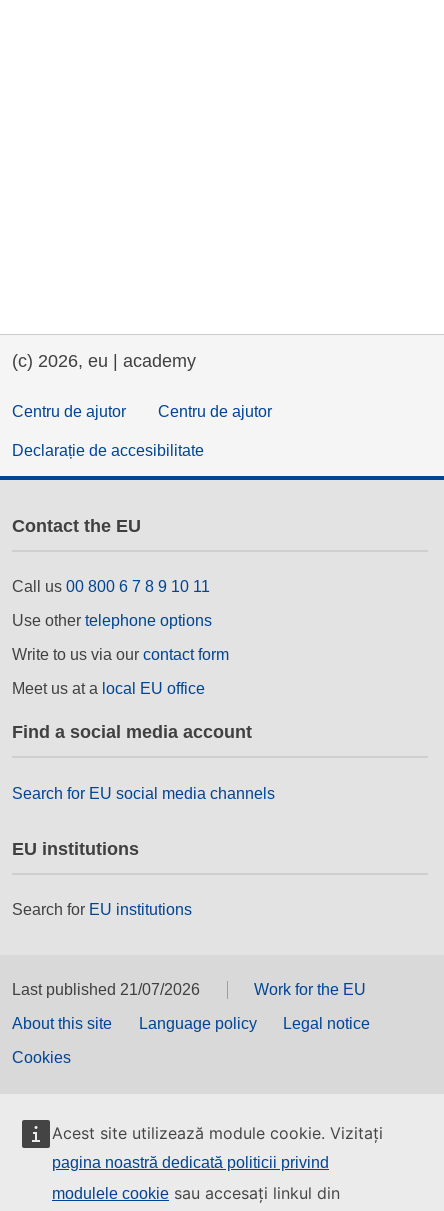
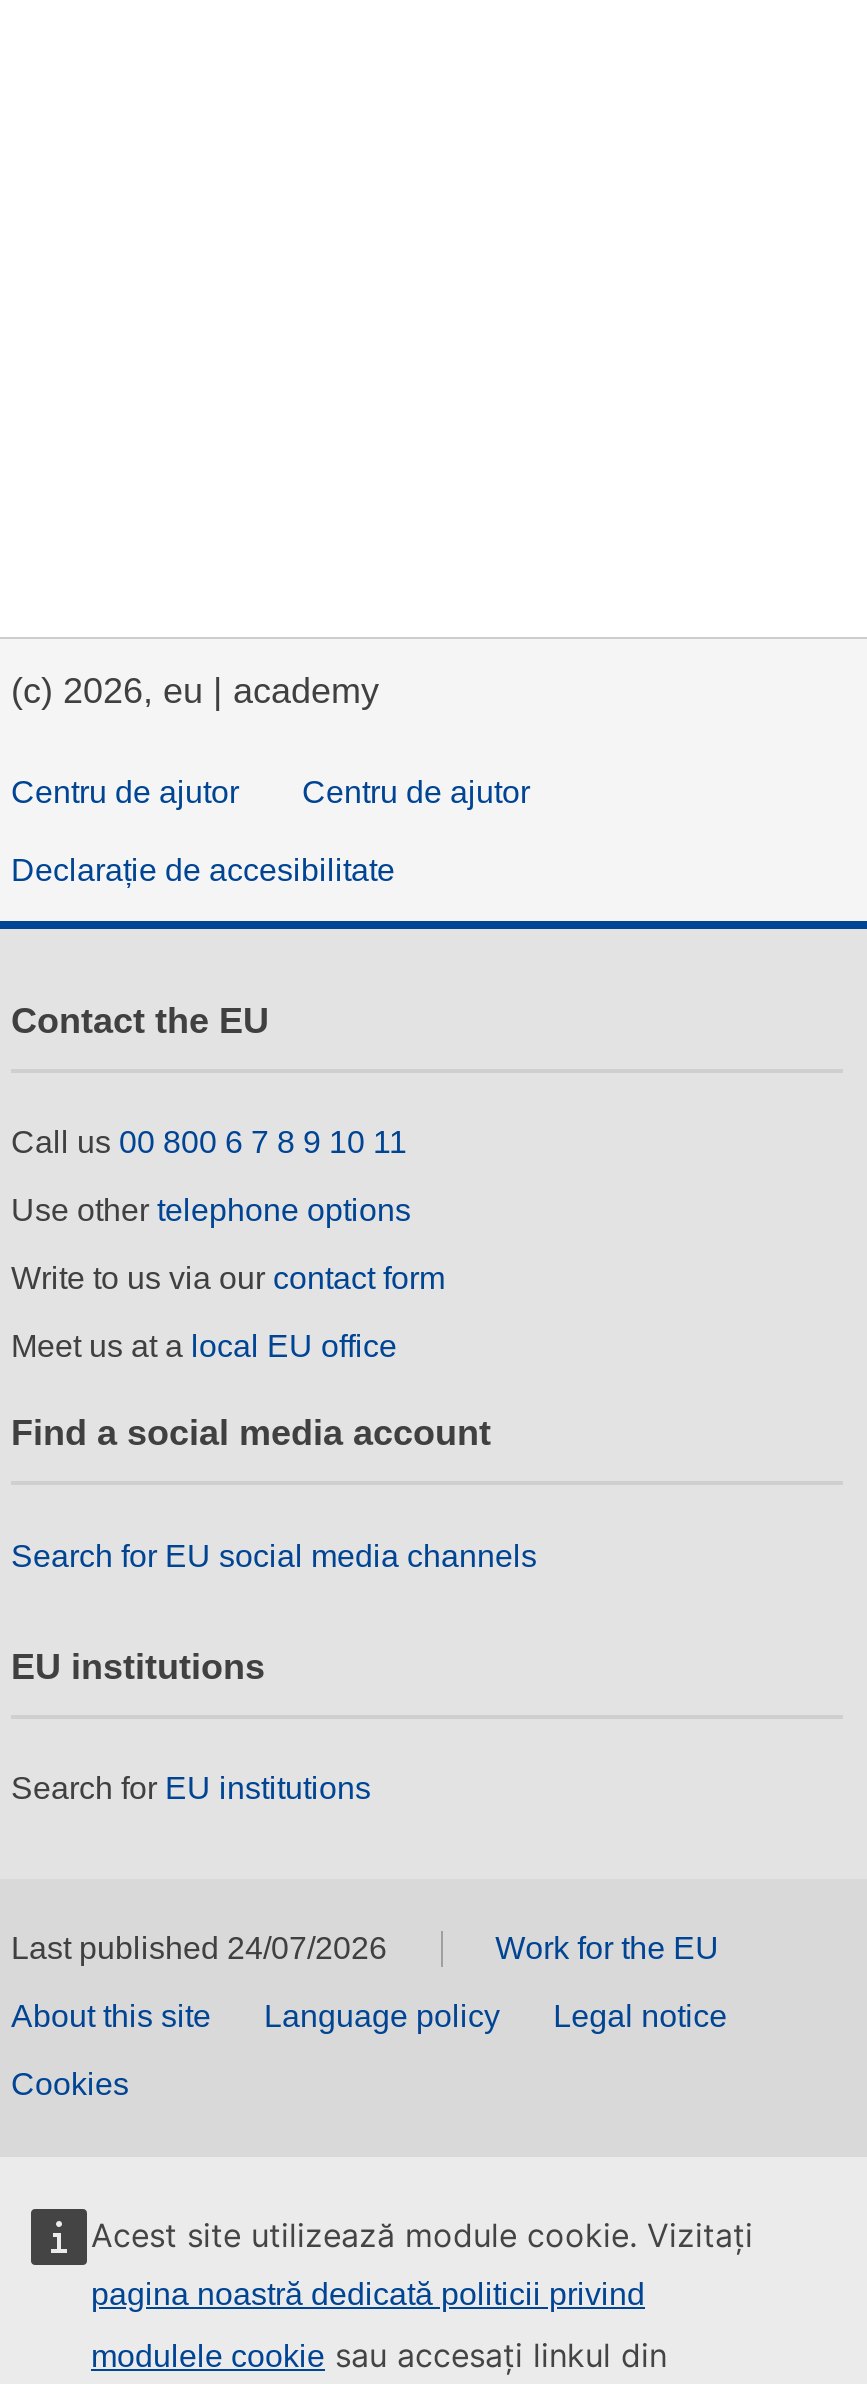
[12,981,200,998] Last published 21/07/2026 -> [11,1932,387,1966] Last published 24/07/2026

